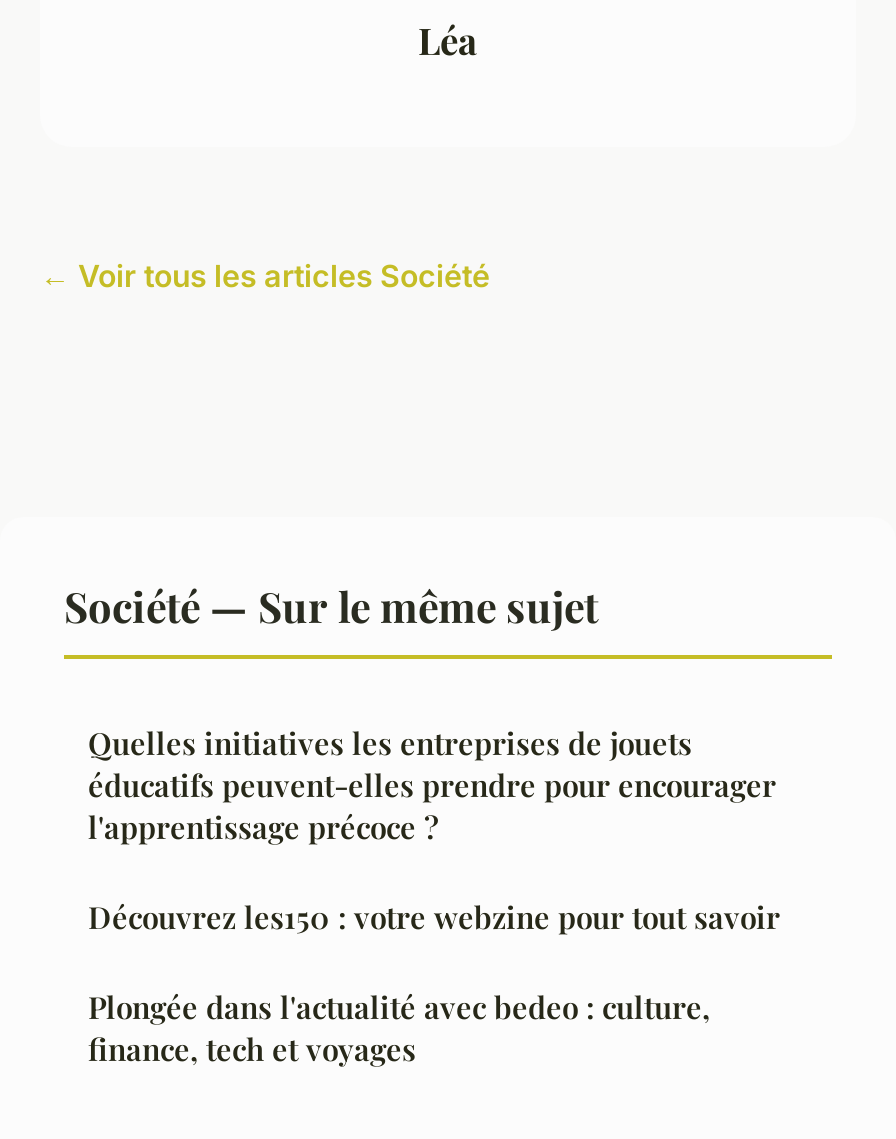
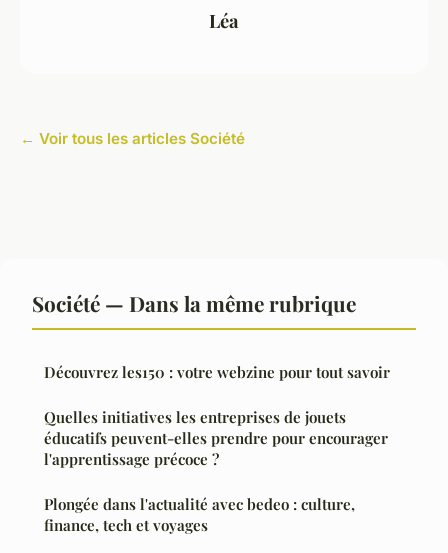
[64,577,598,633] Société — Sur le même sujet -> [32,289,356,317] Société — Dans la même rubrique
moved [88,723,776,847] -> [44,407,388,469]: Quelles initiatives les entreprises de jouets | éducatifs peuvent-elles prendre pour encourager | l'apprentissage précoce ?
moved [88,897,780,937] -> [44,362,390,382]: Découvrez les150 : votre webzine pour tout savoir

